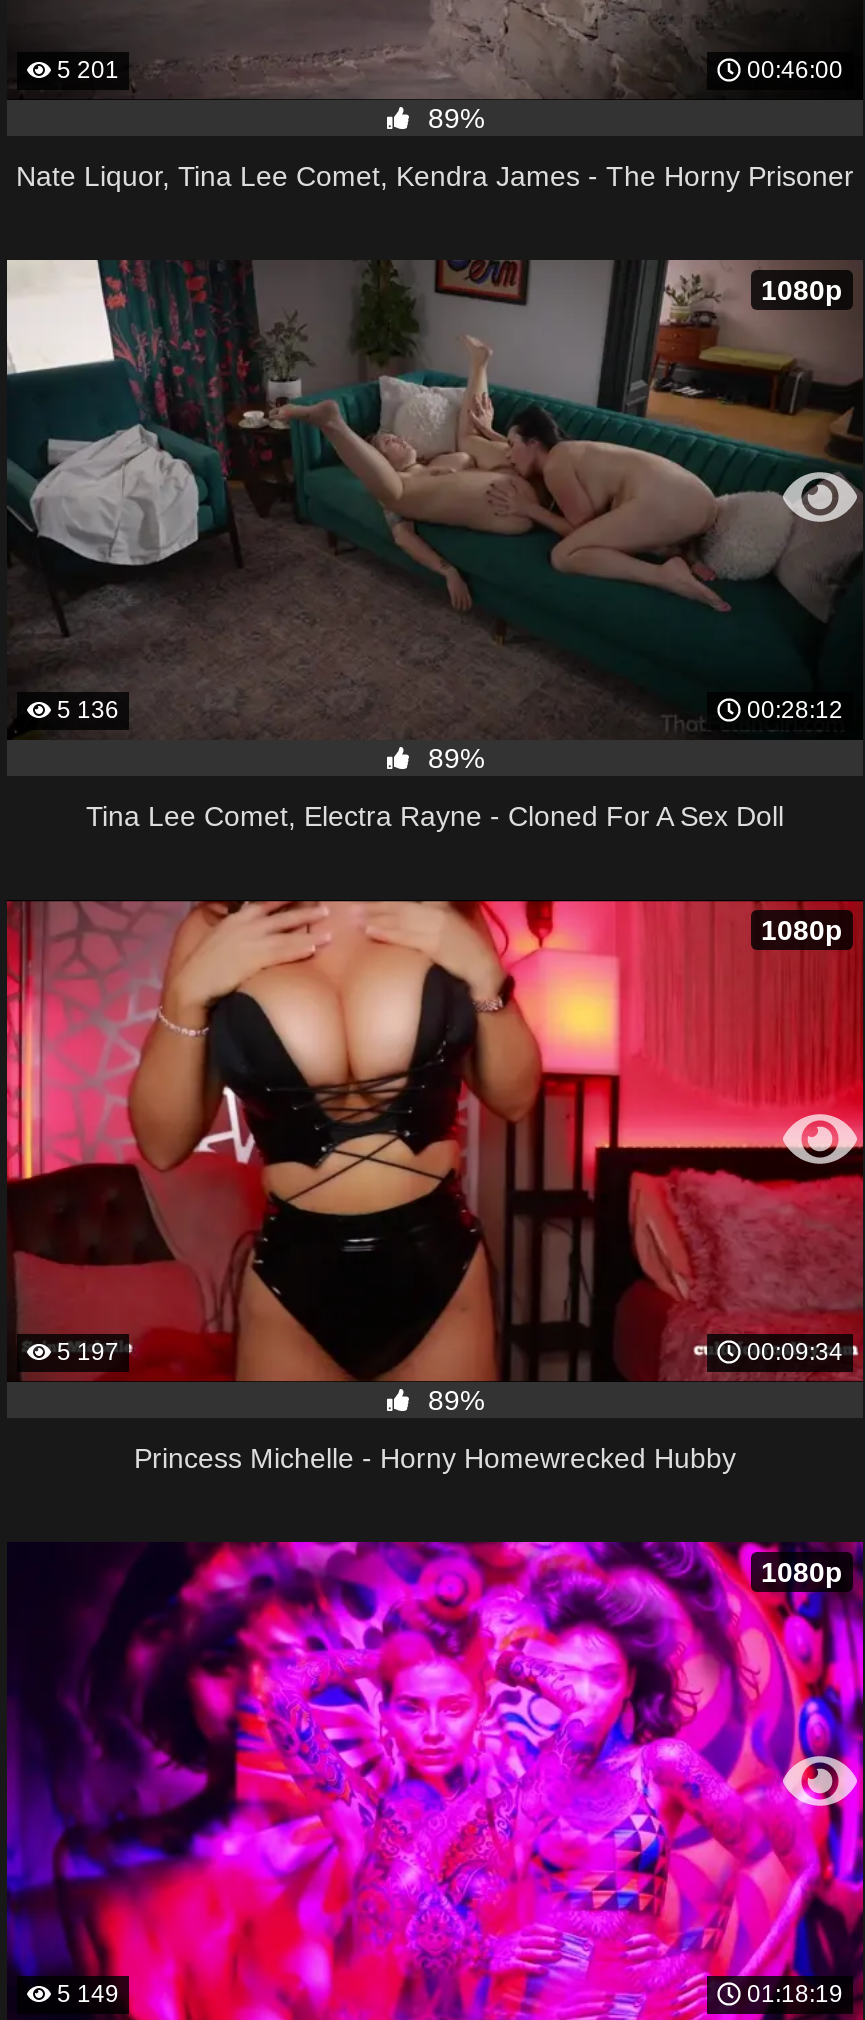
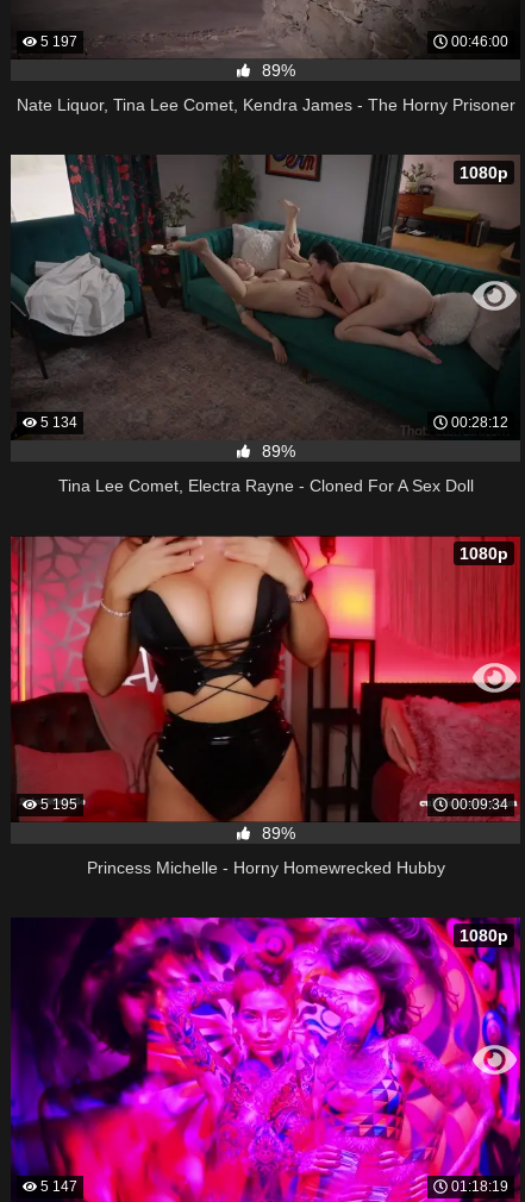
[51,55,119,83] 5 201 -> [37,33,77,50] 5 197
[51,697,119,725] 5 136 -> [37,415,77,431] 5 134
[51,1338,119,1366] 5 197 -> [37,796,77,813] 5 195
[51,1980,119,2008] 5 149 -> [37,1178,77,1195] 5 147

